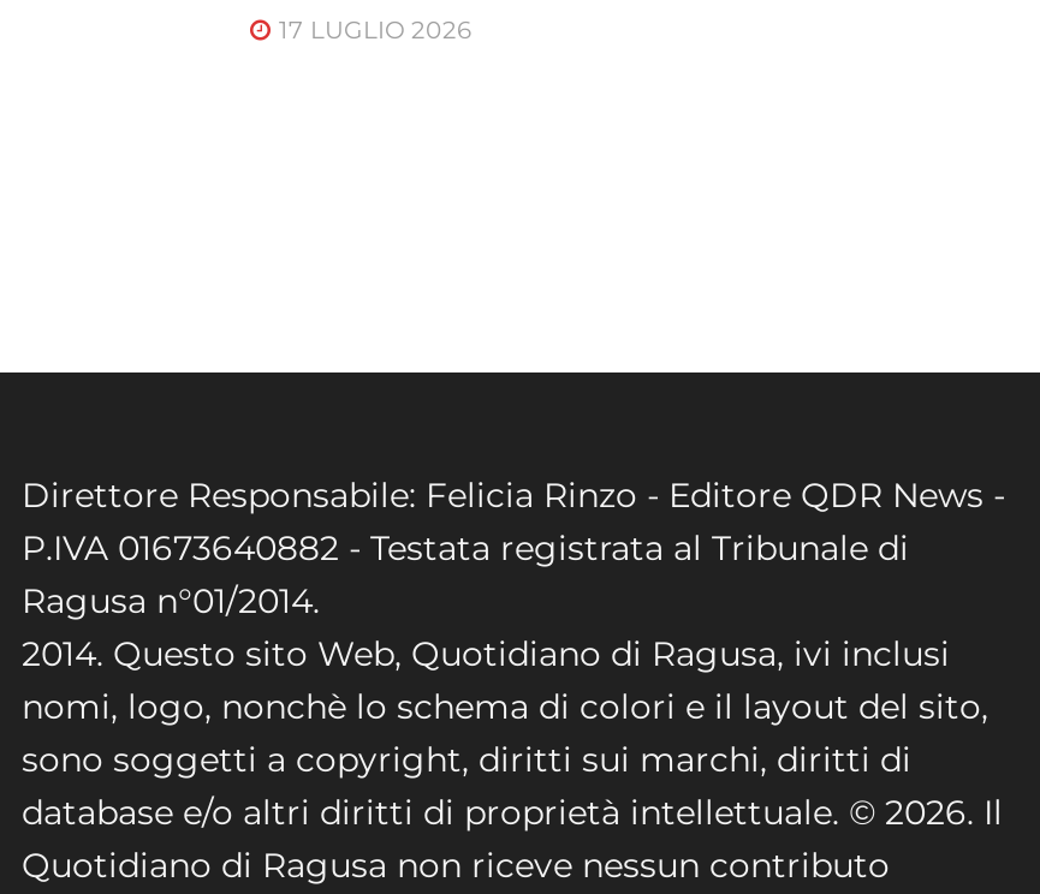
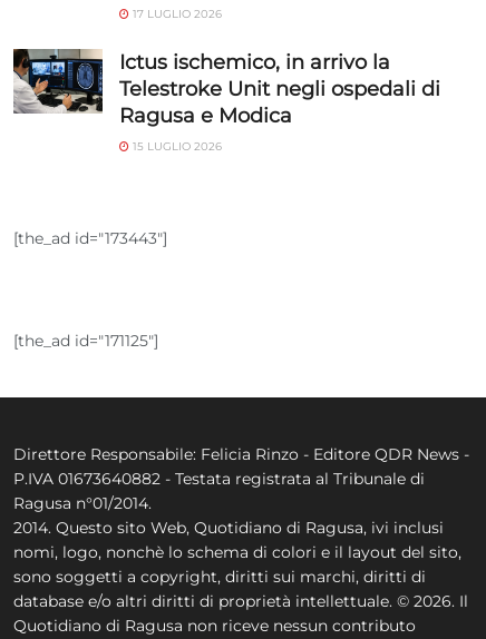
none -> [12,48,440,154] [image] | Ictus ischemico, in arrivo la | Telestroke Unit negli ospedali di | Ragusa e Modica | 15 LUGLIO 2026
none -> [13,229,167,249] [the_ad id="173443"]
none -> [13,331,158,351] [the_ad id="171125"]

